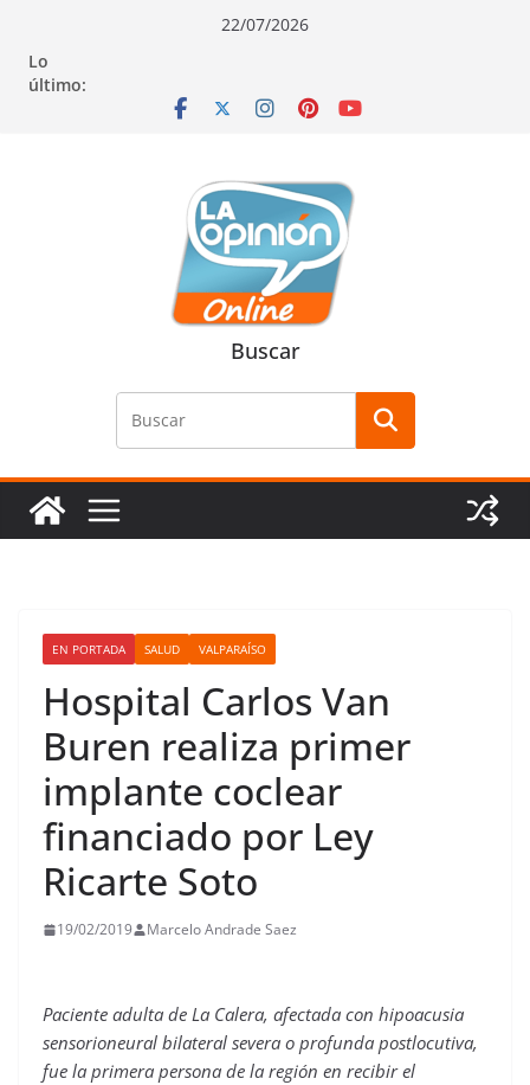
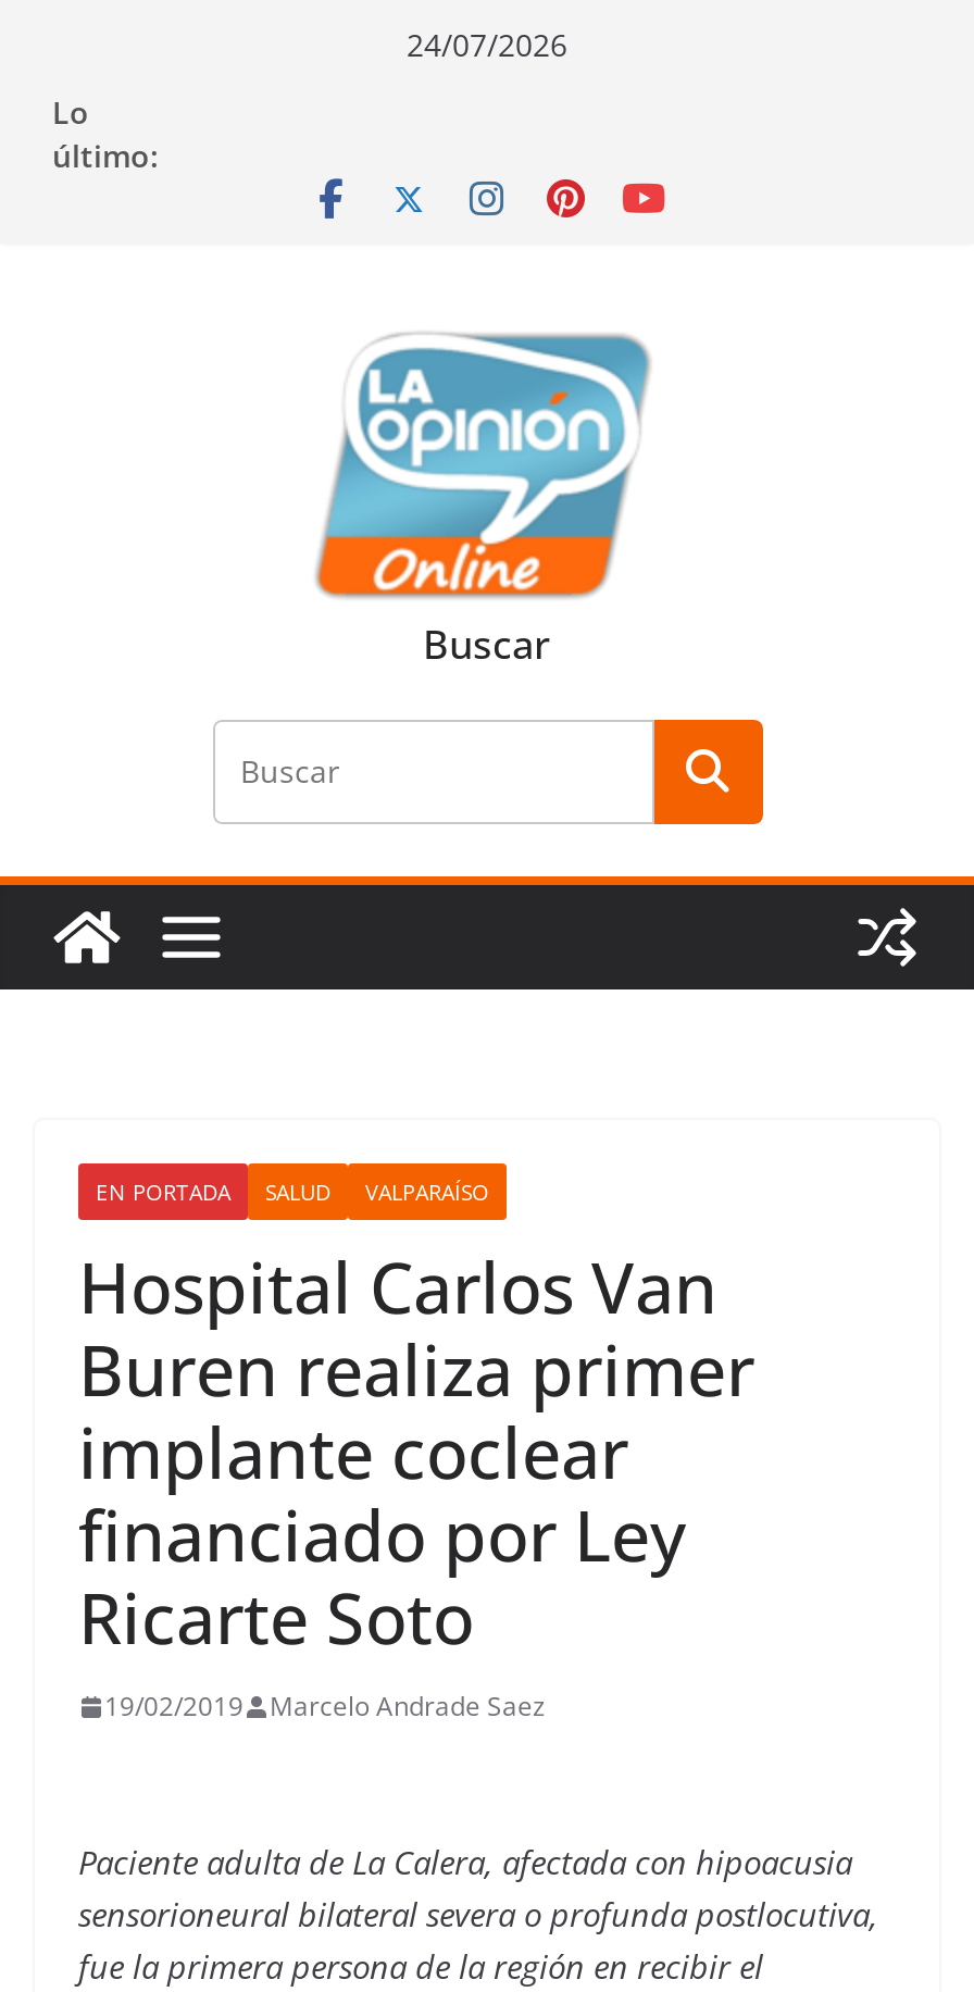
[221,13,309,36] 22/07/2026 -> [407,24,567,65] 24/07/2026

